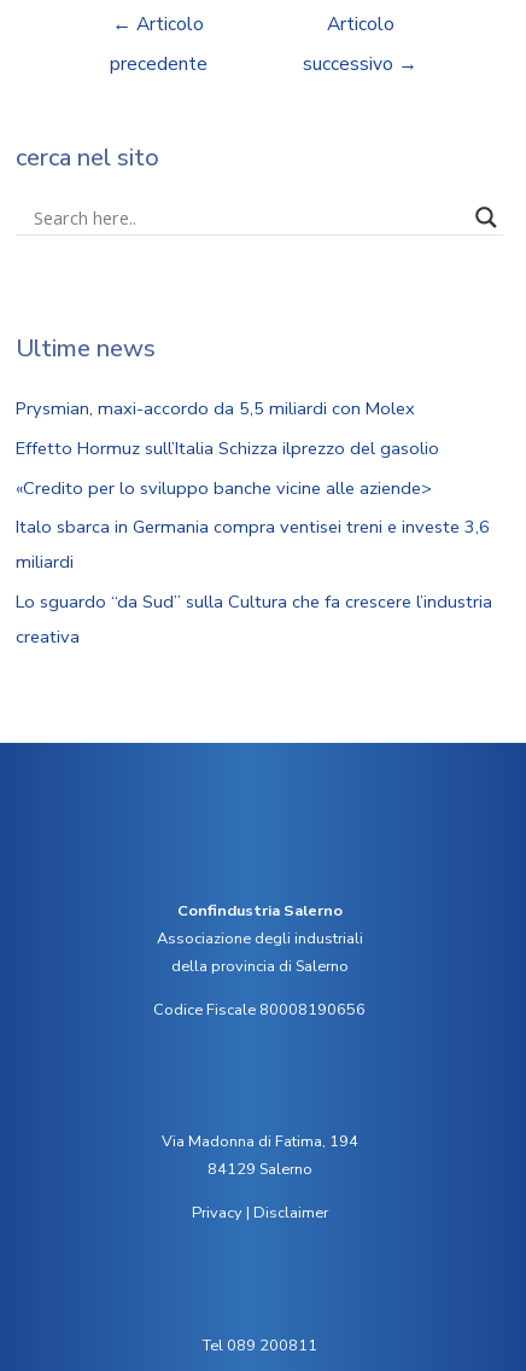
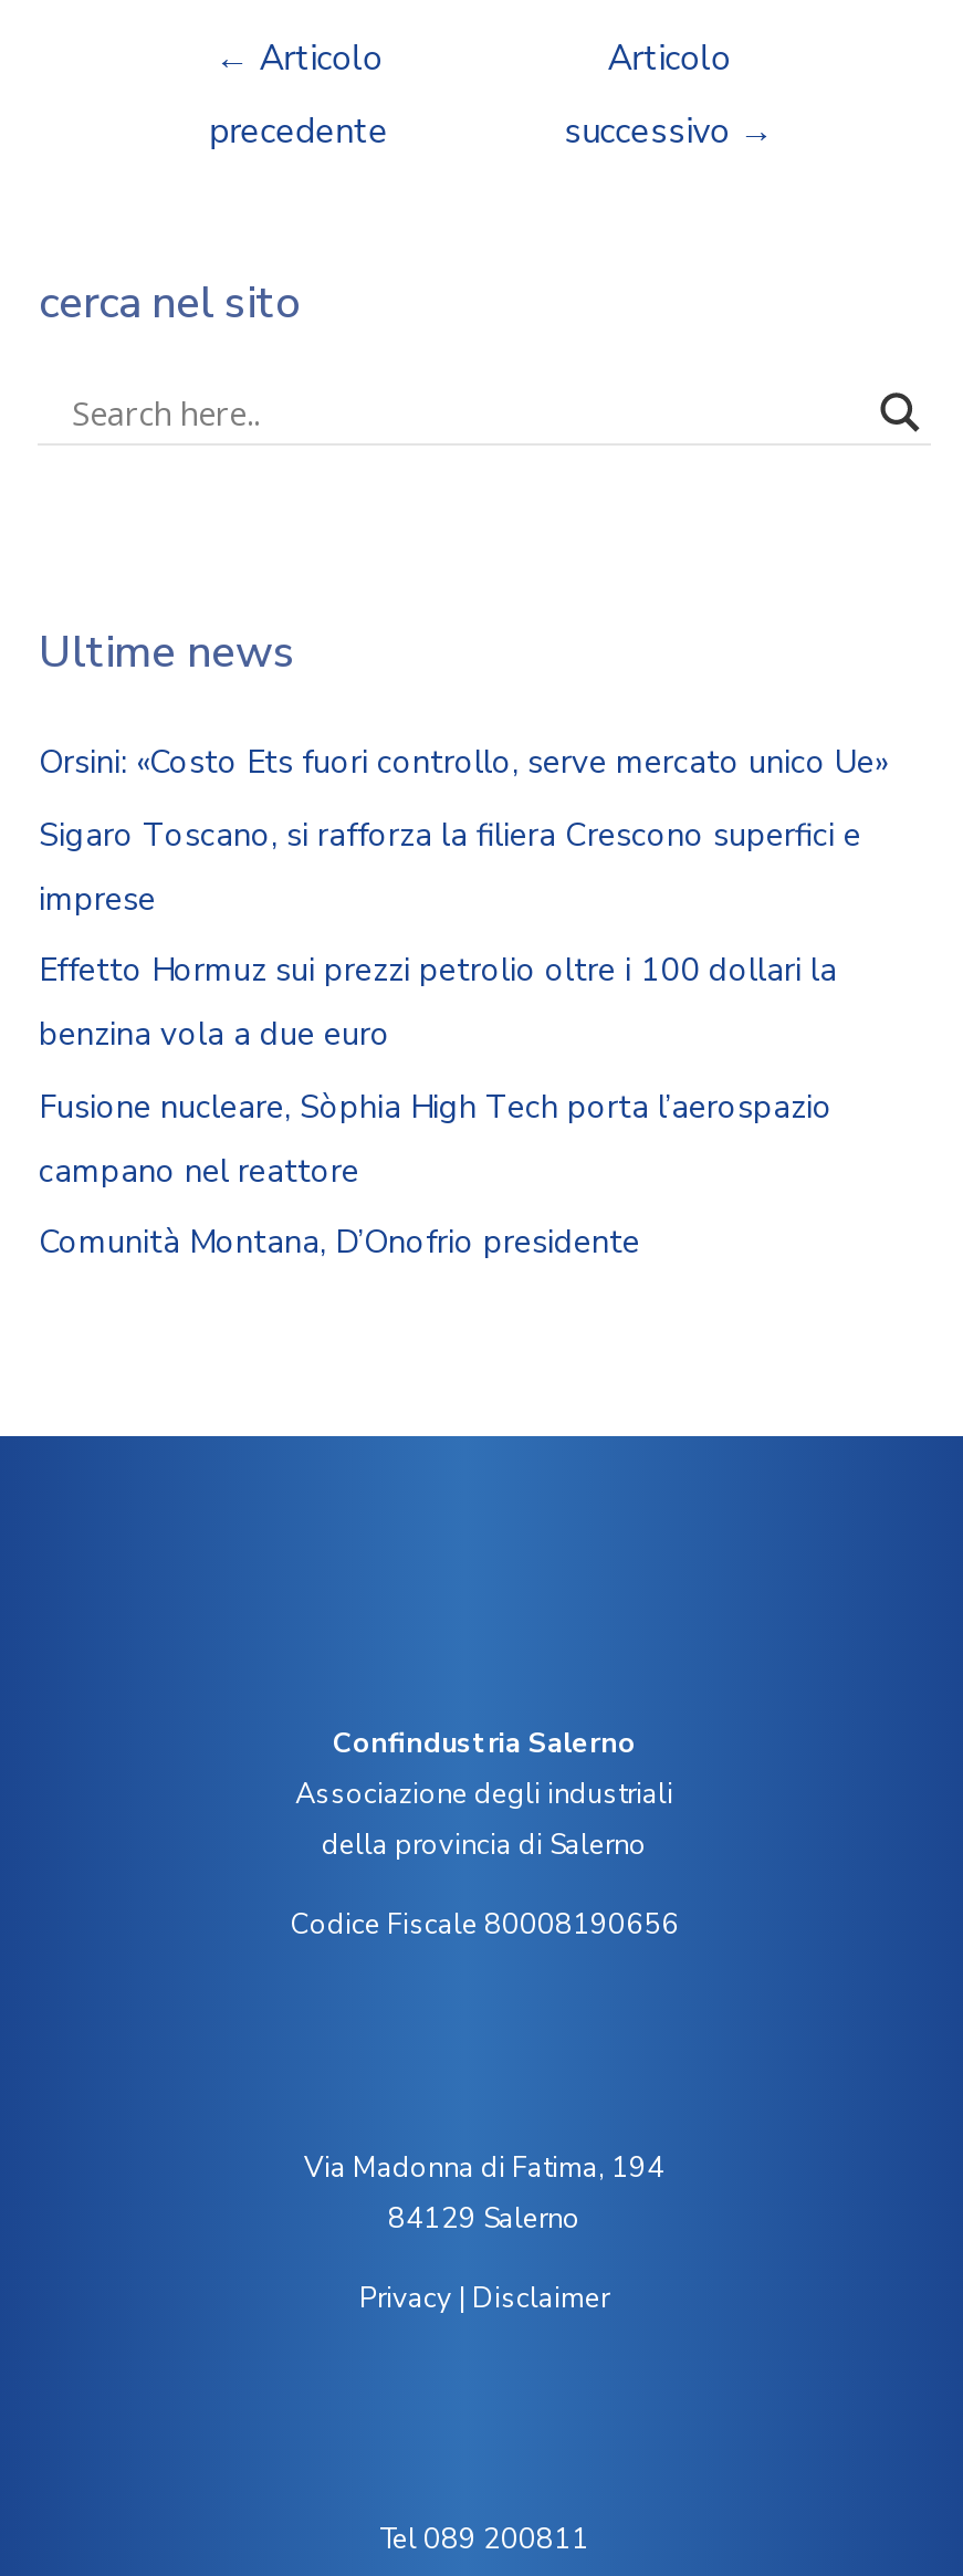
[16,397,416,421] Prysmian, maxi-accordo da 5,5 miliardi con Molex -> [39,739,888,783] Orsini: «Costo Ets fuori controllo, serve mercato unico Ue»
[16,436,440,460] Effetto Hormuz sull’Italia Schizza ilprezzo del gasolio -> [39,811,861,920] Sigaro Toscano, si rafforza la filiera Crescono superfici e | imprese
[16,475,433,500] «Credito per lo sviluppo banche vicine alle aziende> -> [39,948,837,1056] Effetto Hormuz sui prezzi petrolio oltre i 100 dollari la | benzina vola a due euro
[16,515,490,574] Italo sbarca in Germania compra ventisei treni e investe 3,6 | miliardi -> [39,1084,833,1192] Fusione nucleare, Sòphia High Tech porta l’aerospazio | campano nel reattore
[16,589,493,649] Lo sguardo “da Sud” sulla Cultura che fa crescere l’industria | creativa -> [39,1220,640,1265] Comunità Montana, D’Onofrio presidente

